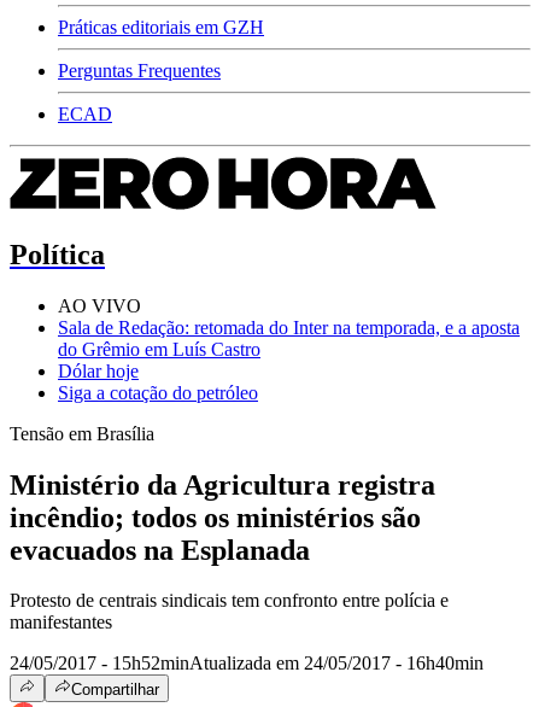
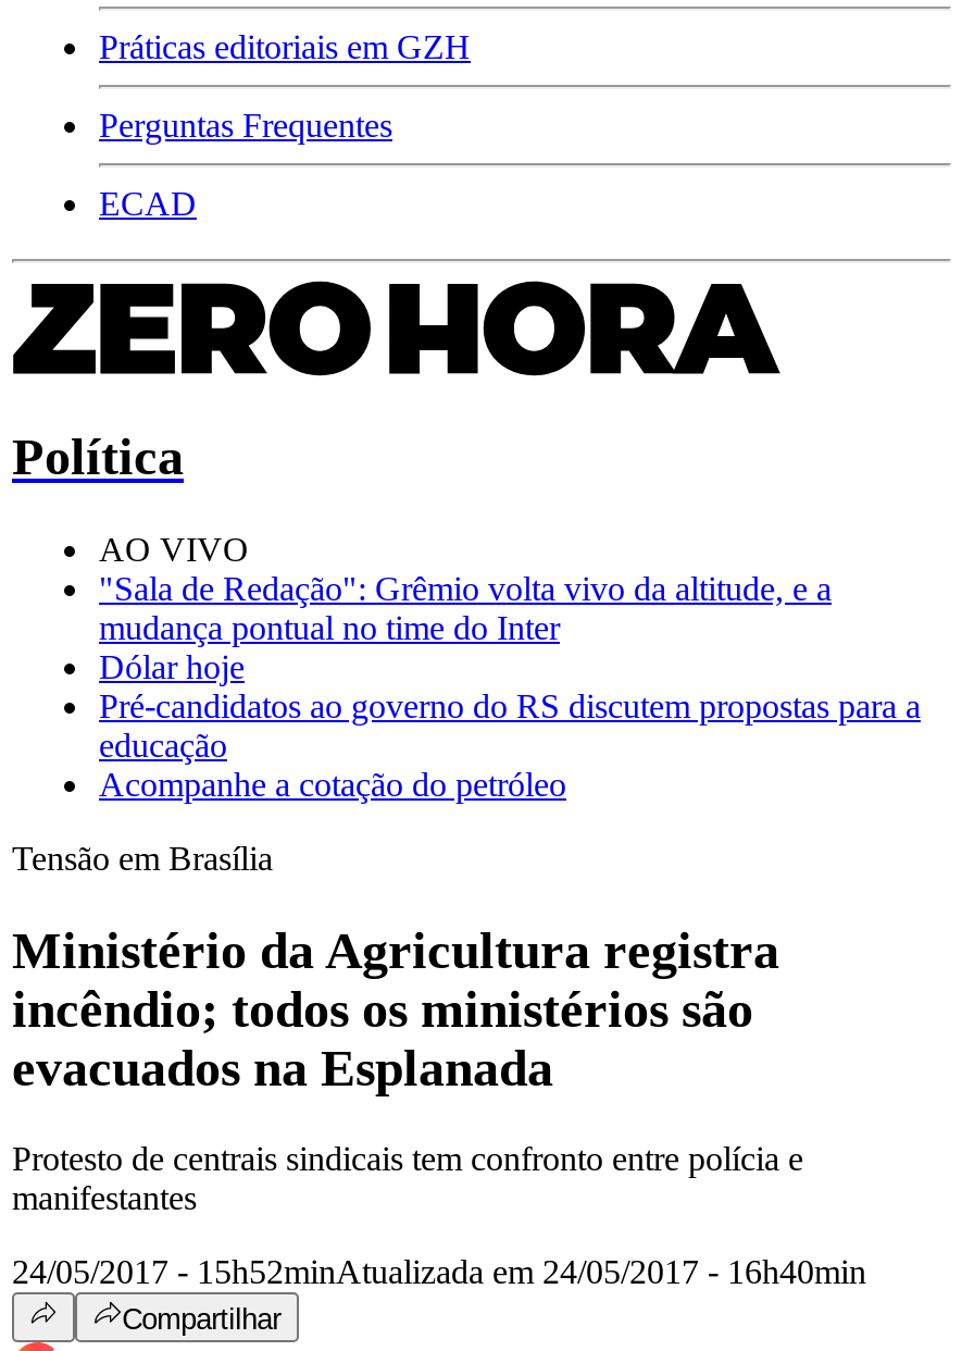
[58,317,520,359] Sala de Redação: retomada do Inter na temporada, e a aposta | do Grêmio em Luís Castro -> [99,569,832,645] "Sala de Redação": Grêmio volta vivo da altitude, e a | mudança pontual no time do Inter
[58,382,258,402] Siga a cotação do petróleo -> [99,687,921,802] Pré-candidatos ao governo do RS discutem propostas para a | educação | Acompanhe a cotação do petróleo

